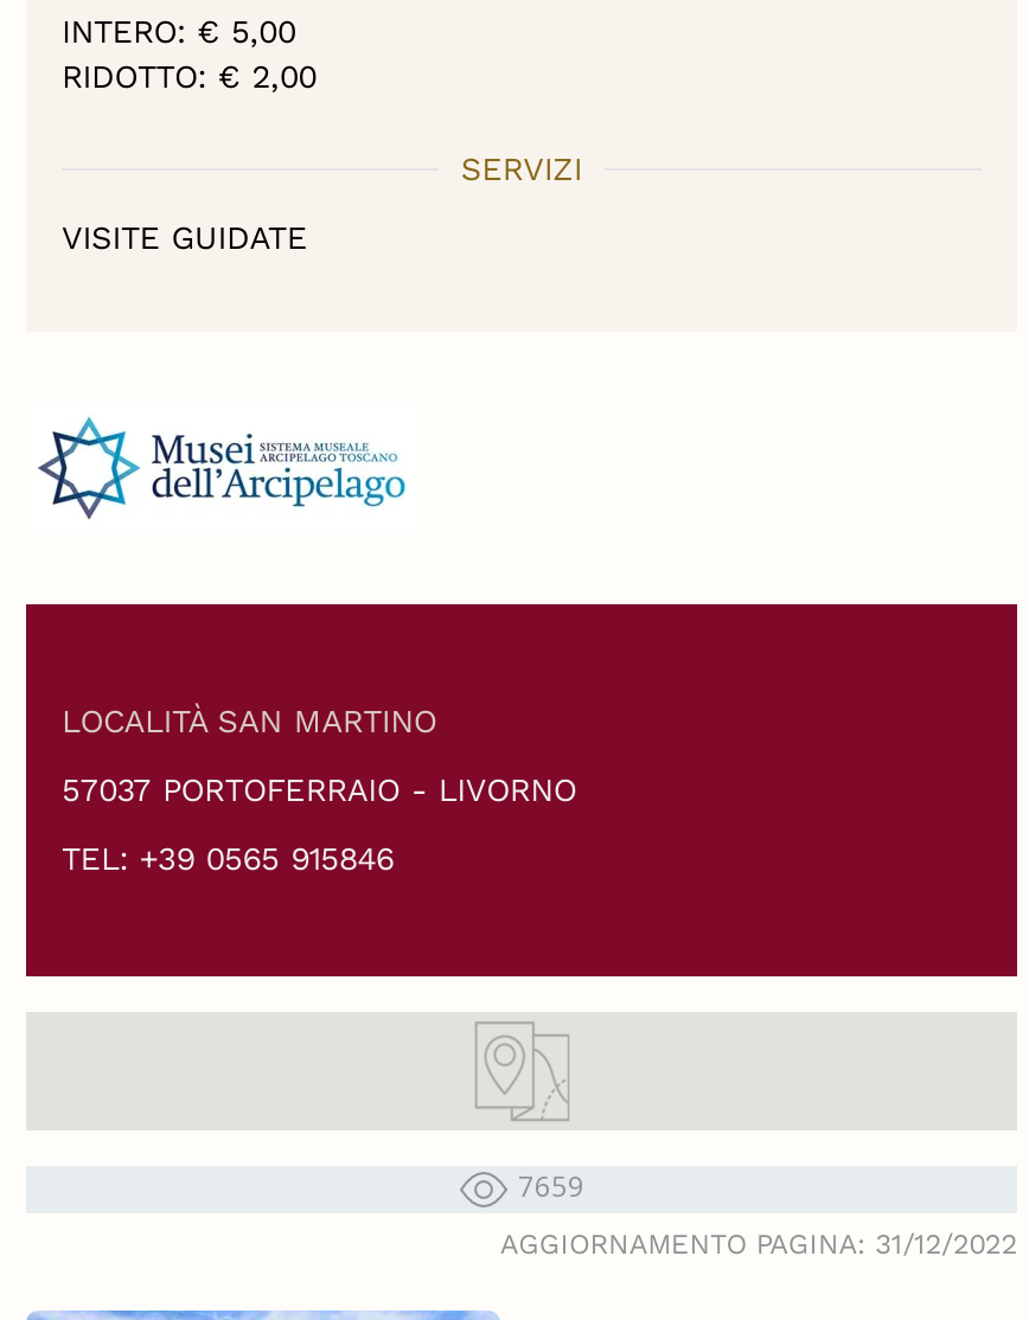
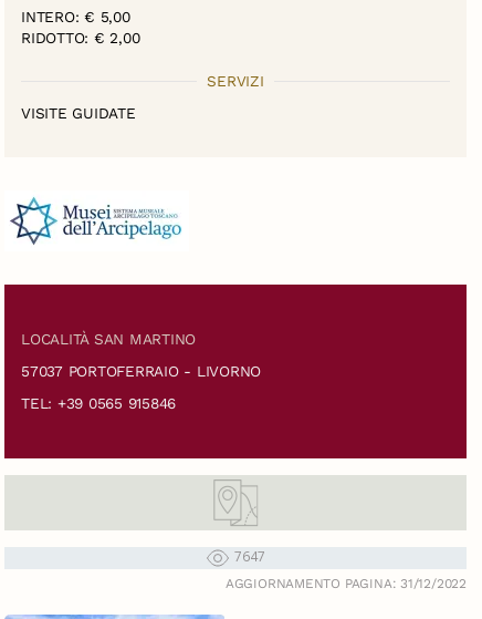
[518,1165,584,1203] 7659 -> [234,547,265,564] 7647

